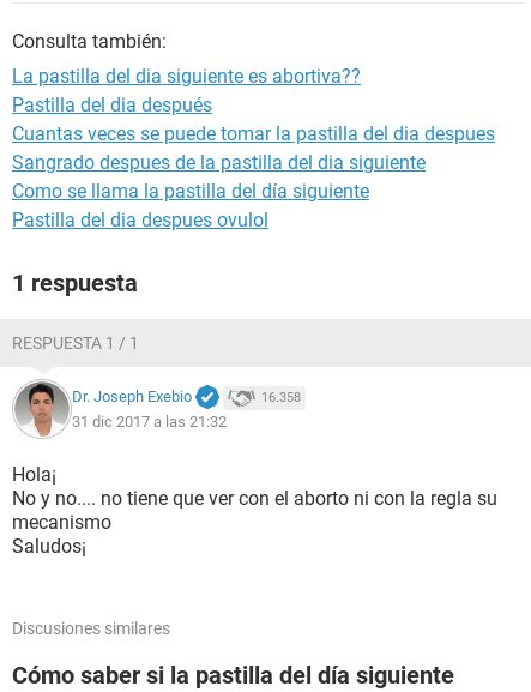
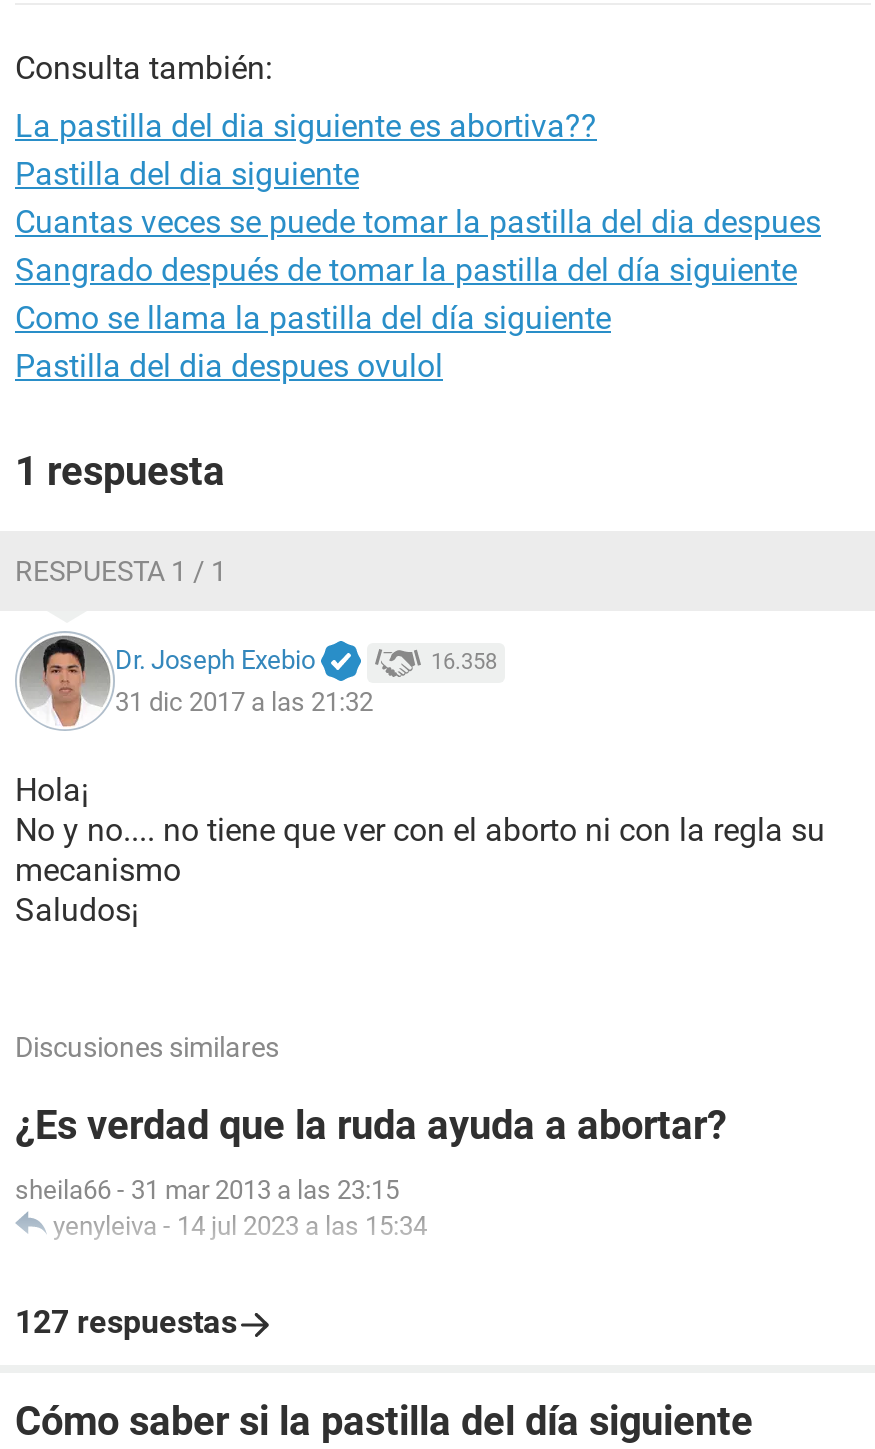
[12,94,212,116] Pastilla del dia después -> [15,155,359,193] Pastilla del dia siguiente
[12,151,426,174] Sangrado despues de la pastilla del dia siguiente -> [15,251,797,289] Sangrado después de tomar la pastilla del día siguiente
none -> [15,1101,727,1341] ¿Es verdad que la ruda ayuda a abortar? | sheila66 - 31 mar 2013 a las 23:15 | yenyleiva - 14 jul 2023 a las 15:34 | 127 respuestas

